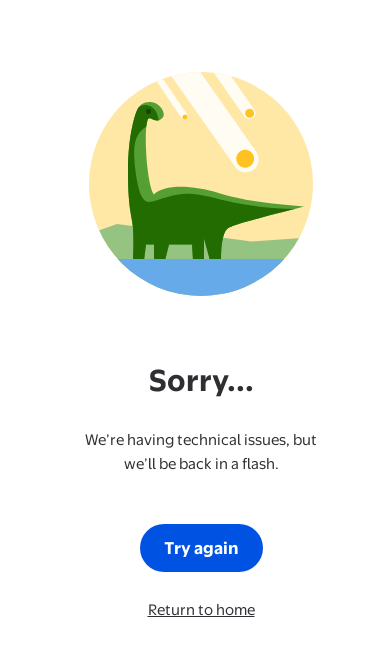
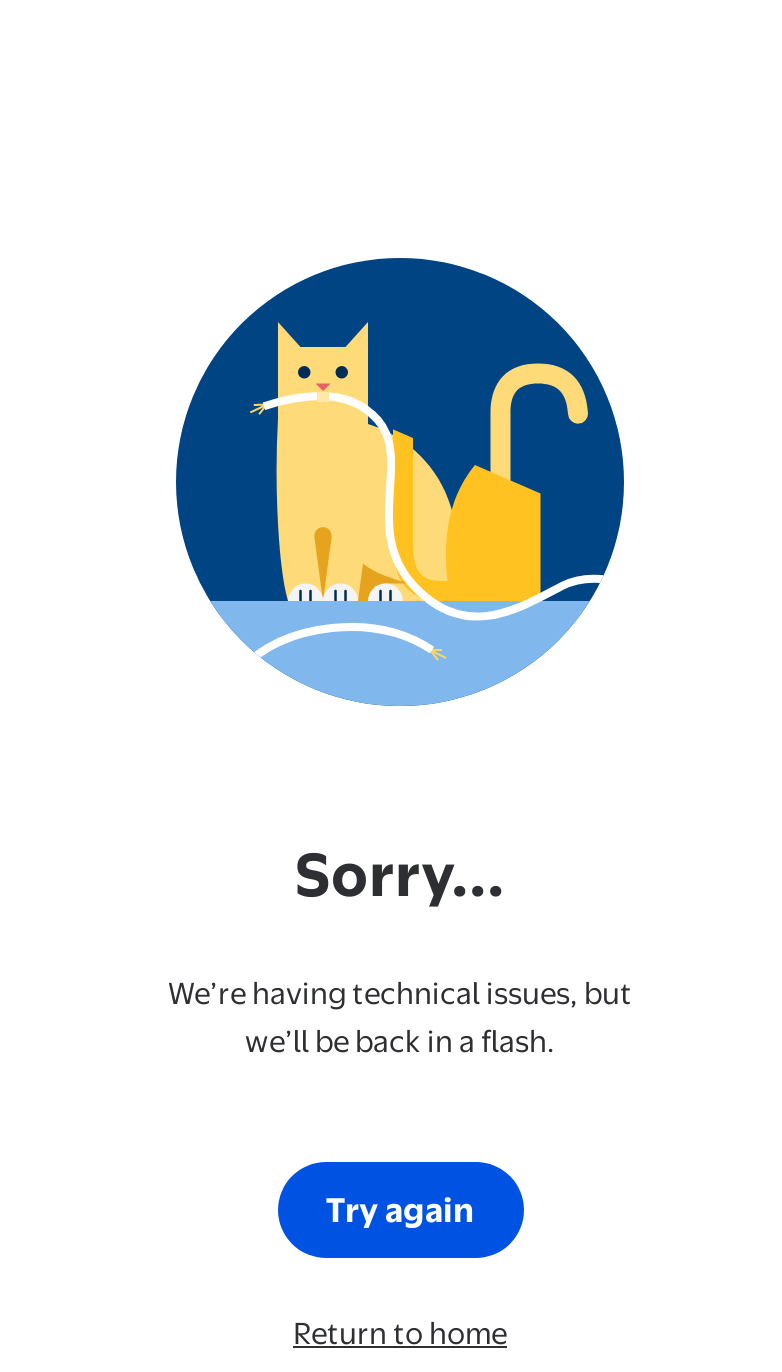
[89,72,313,273] [image] -> [174,256,626,662] [image]

